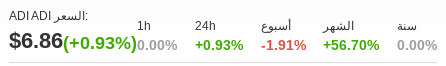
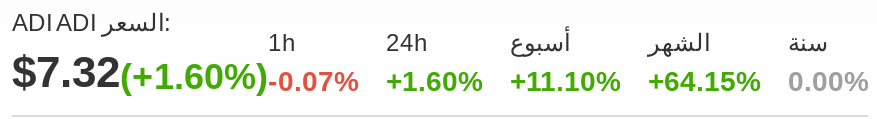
[9,28,137,53] $6.86(+0.93%) -> [12,47,268,97] $7.32(+1.60%)
[137,37,177,53] 0.00% -> [268,65,358,97] -0.07%
[195,37,243,53] +0.93% -> [386,65,482,97] +1.60%
[260,37,305,53] -1.91% -> [510,65,620,97] +11.10%
[323,37,379,53] +56.70% -> [648,65,760,97] +64.15%

